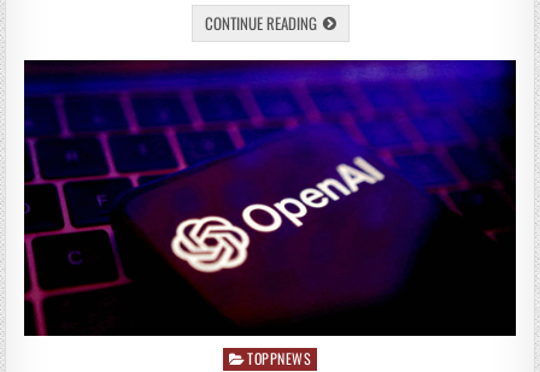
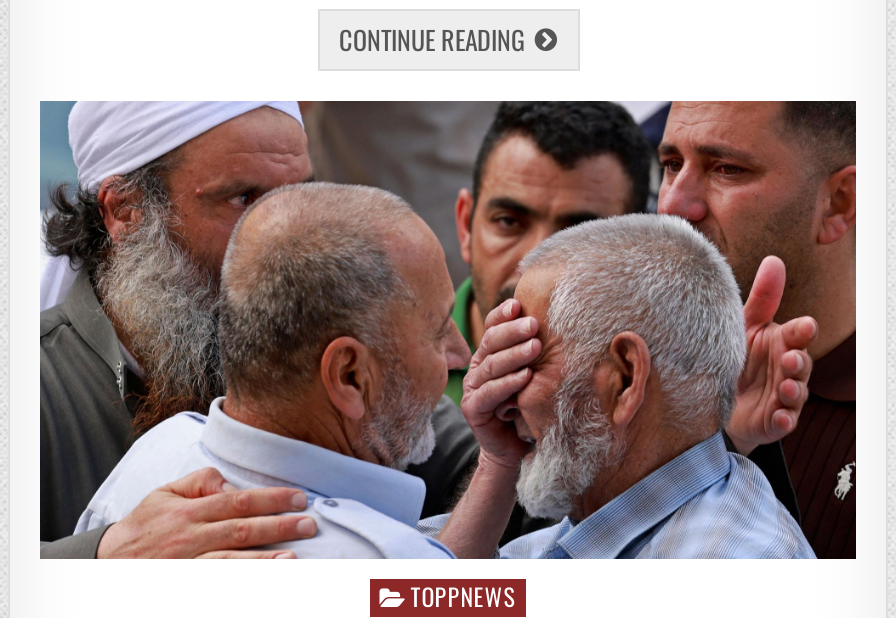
[23,59,517,337] [image] -> [38,98,858,560] [image]

